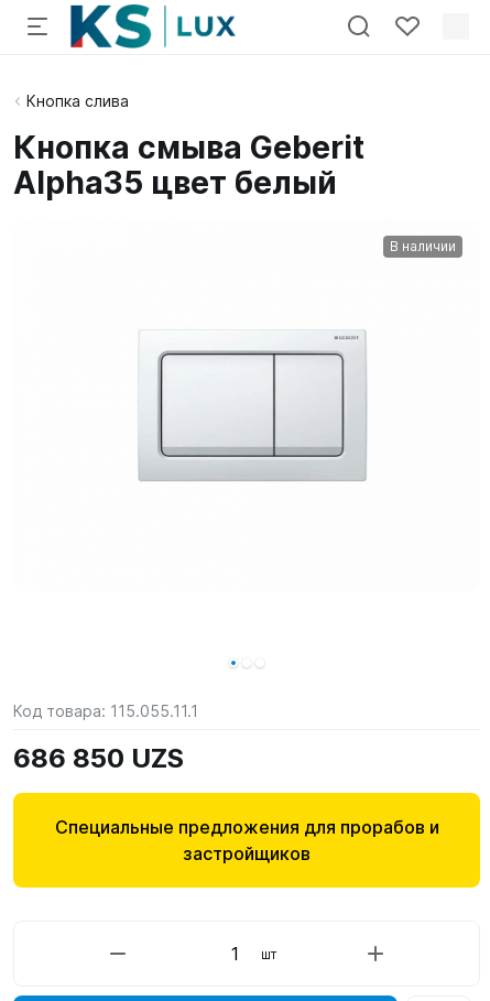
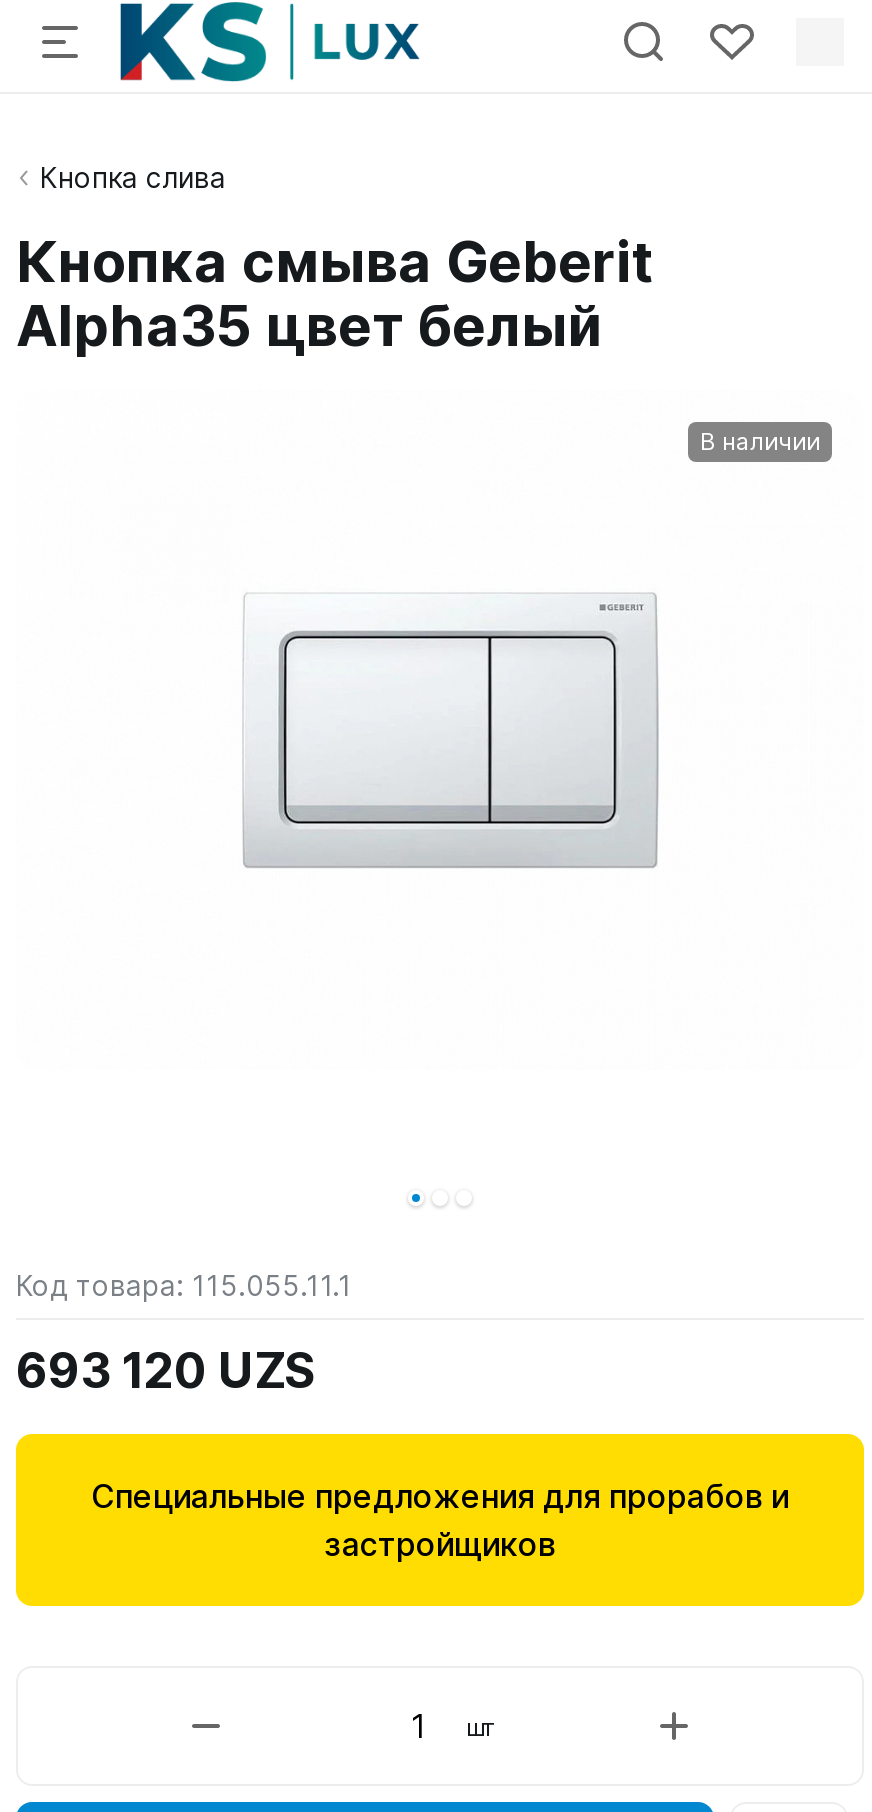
[13,742,184,774] 686 850 UZS -> [16,1342,314,1400] 693 120 UZS

